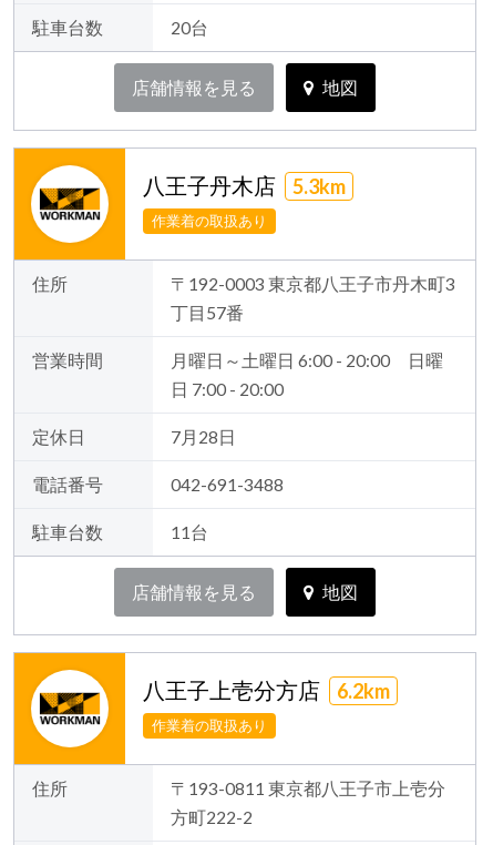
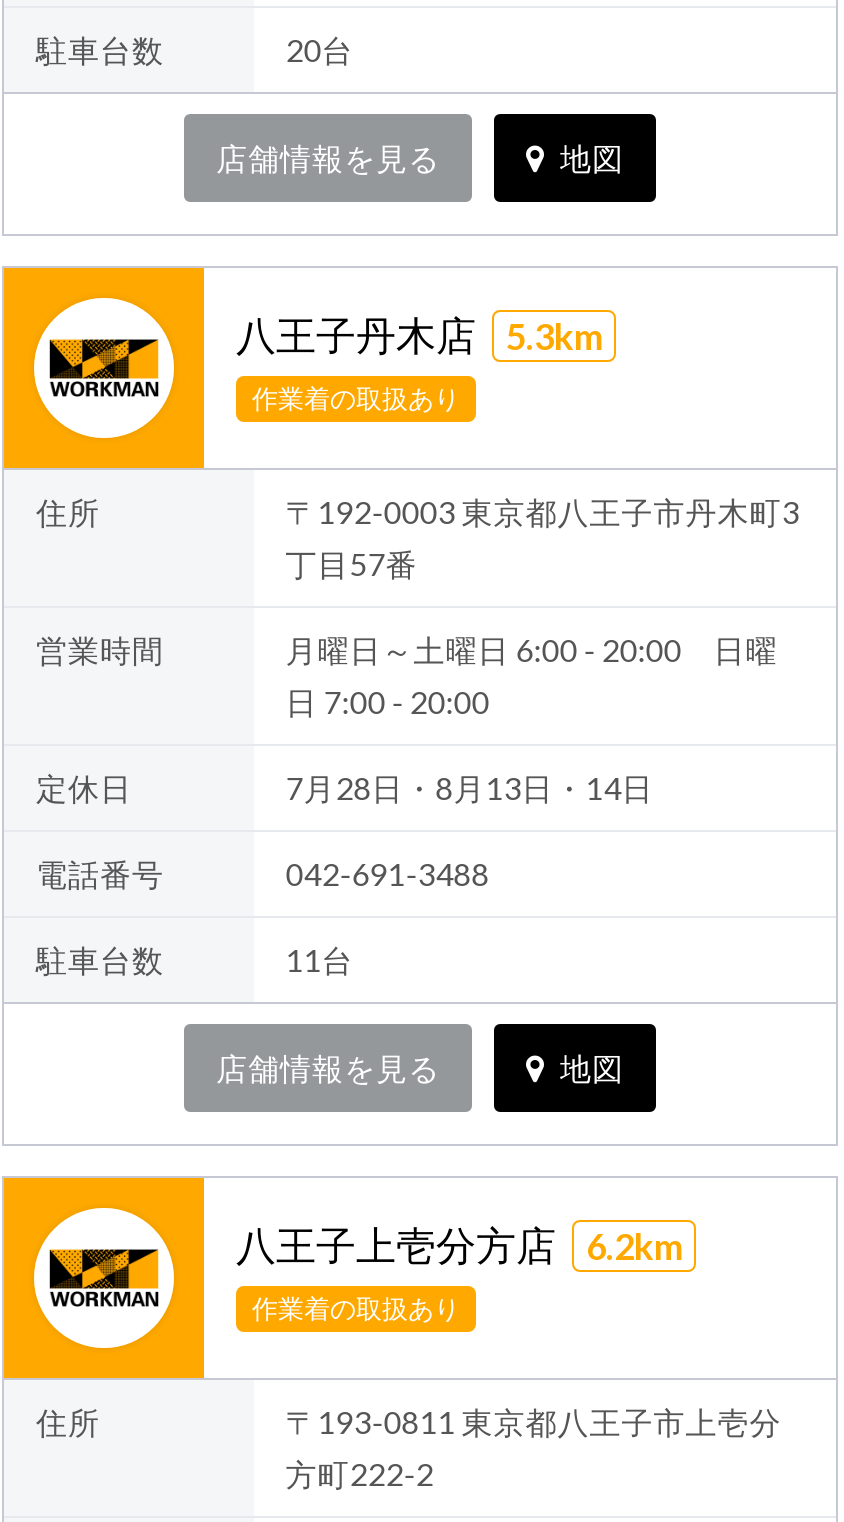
[170,427,236,447] 7月28日 -> [286,771,654,807] 7月28日・8月13日・14日

